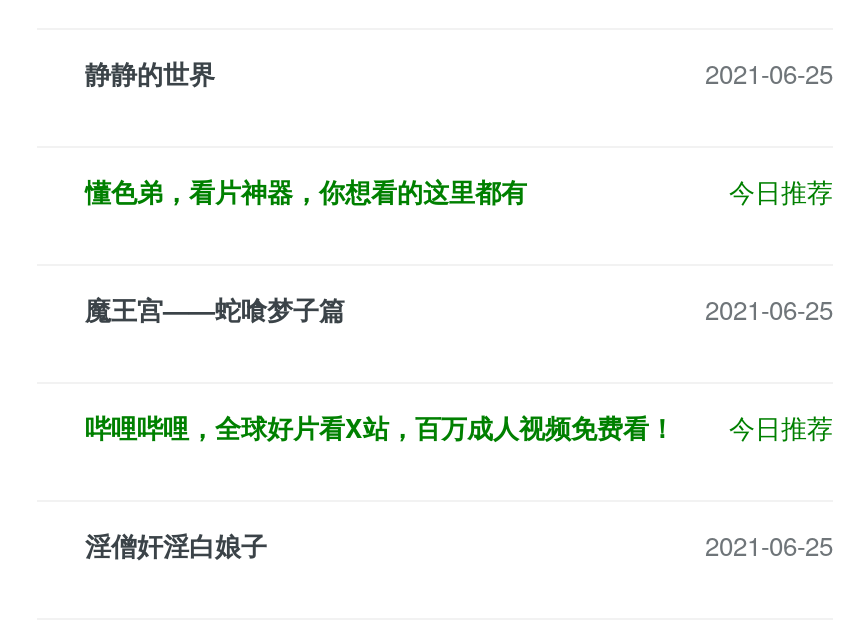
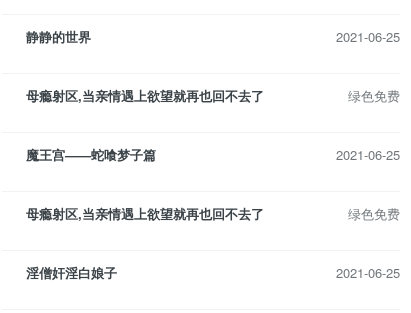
[85,172,833,210] 今日推荐 | 懂色弟，看片神器，你想看的这里都有 -> [26,86,400,105] 绿色免费 | 母瘾射区,当亲情遇上欲望就再也回不去了
[85,408,833,446] 今日推荐 | 哔哩哔哩，全球好片看X站，百万成人视频免费看！ -> [26,204,400,223] 绿色免费 | 母瘾射区,当亲情遇上欲望就再也回不去了

